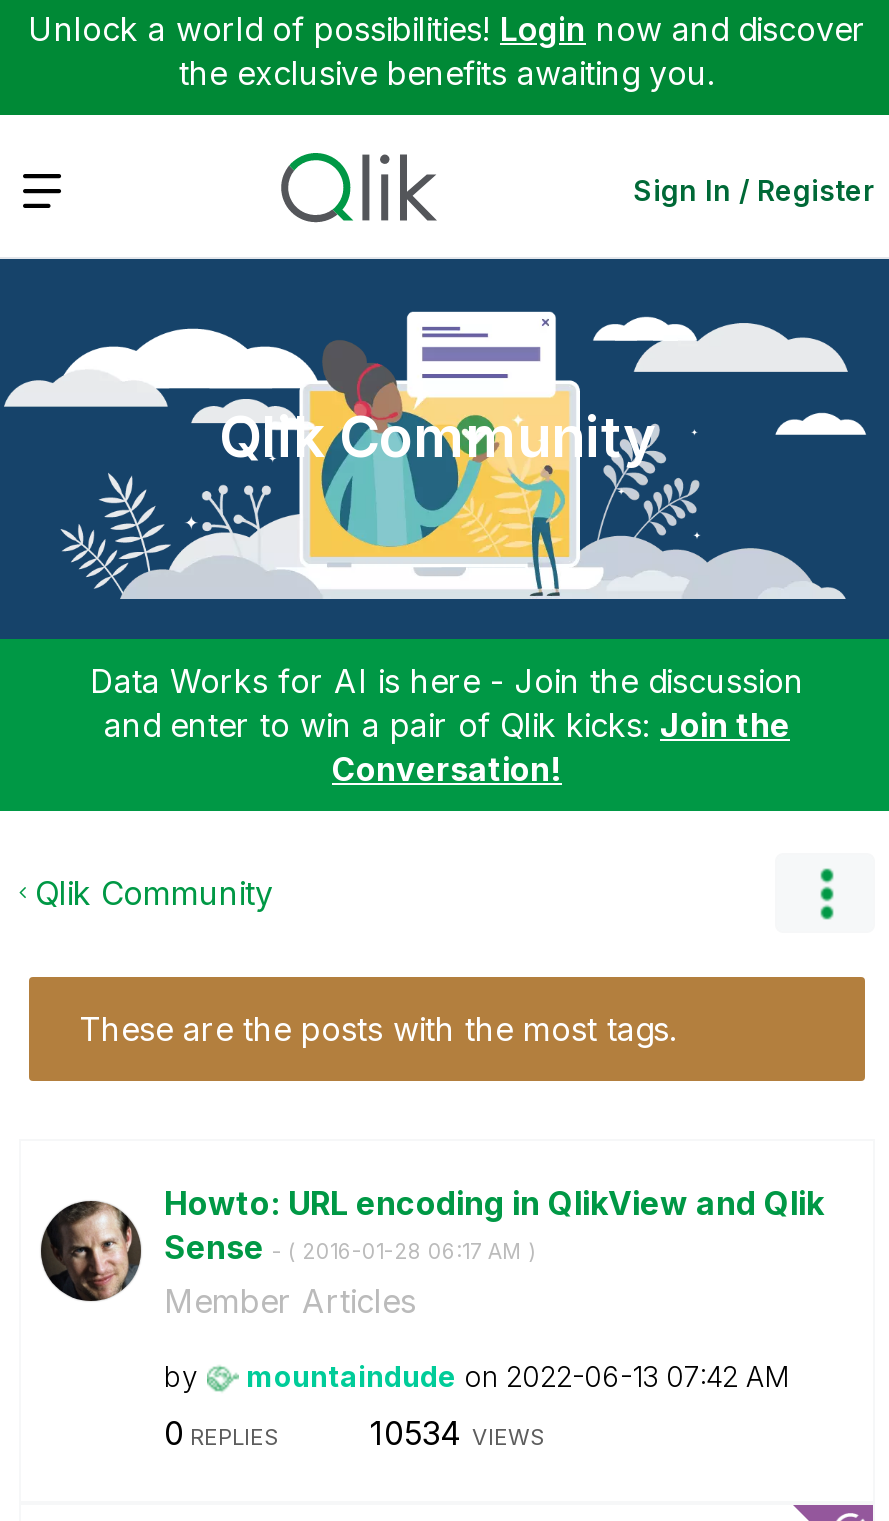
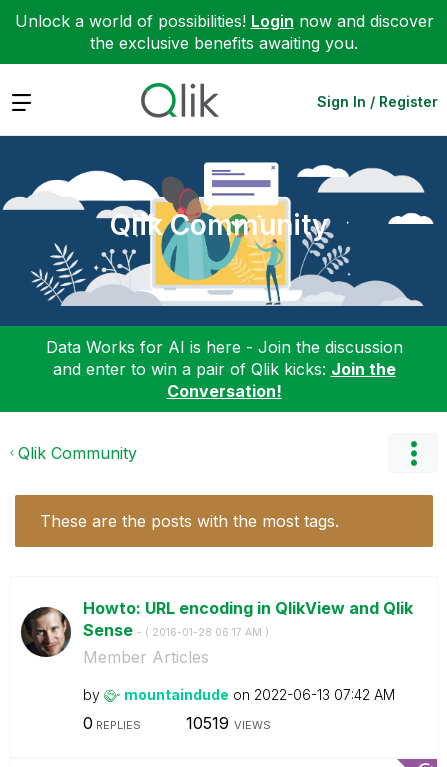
[370,1413,546,1453] 10534 VIEWS -> [185,713,270,733] 10519 VIEWS

